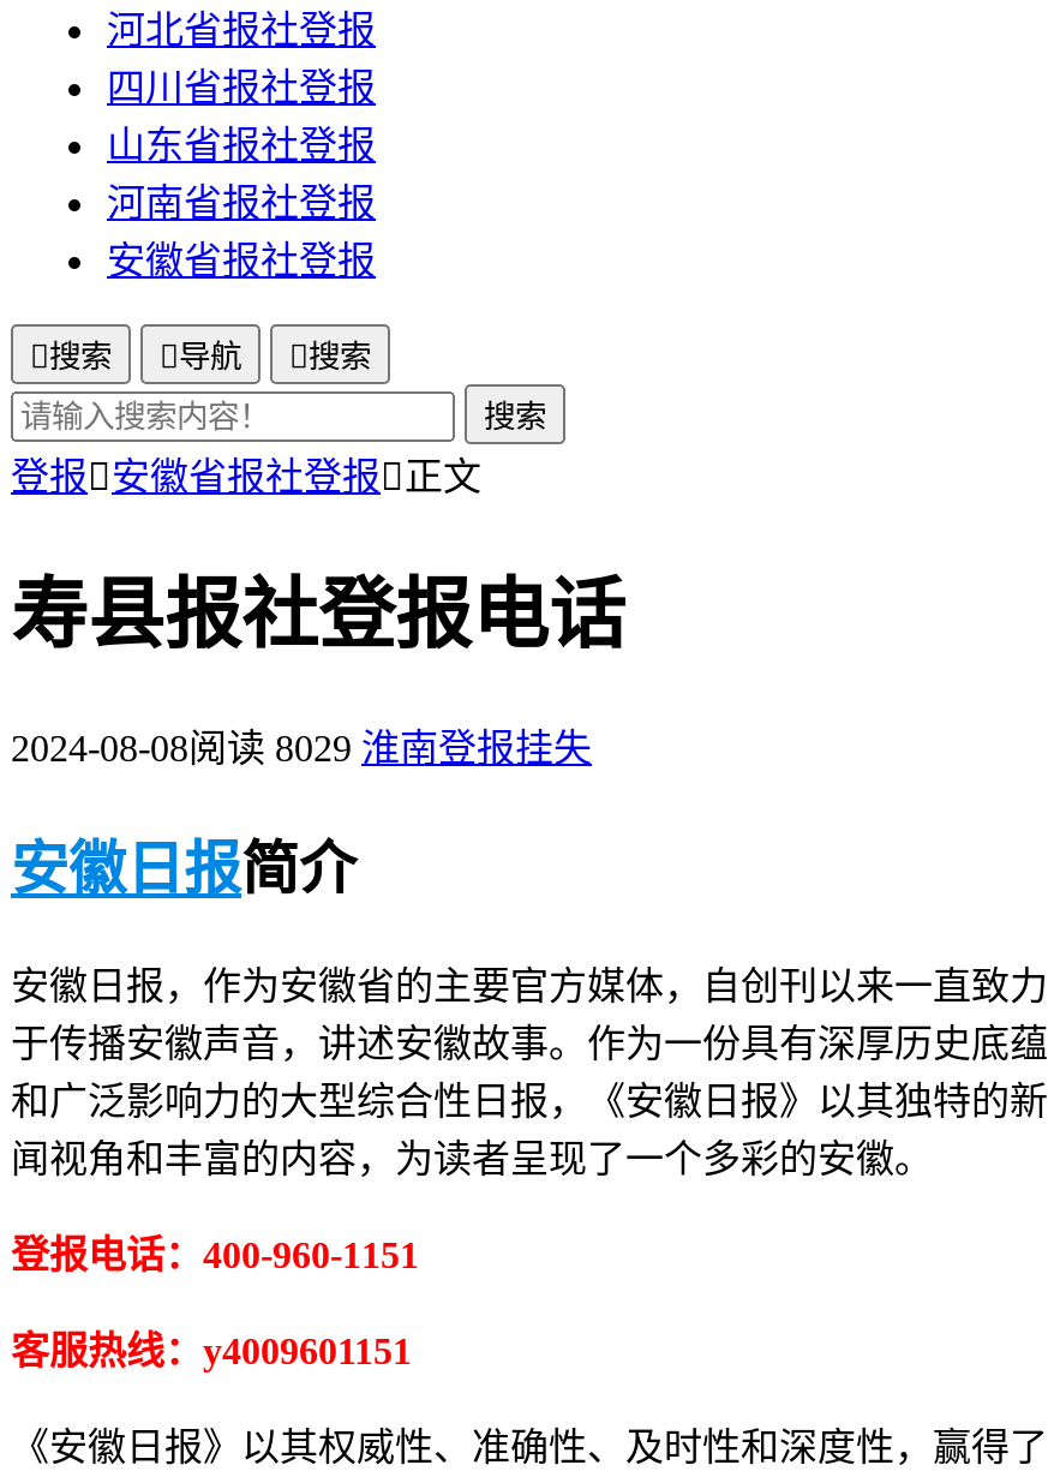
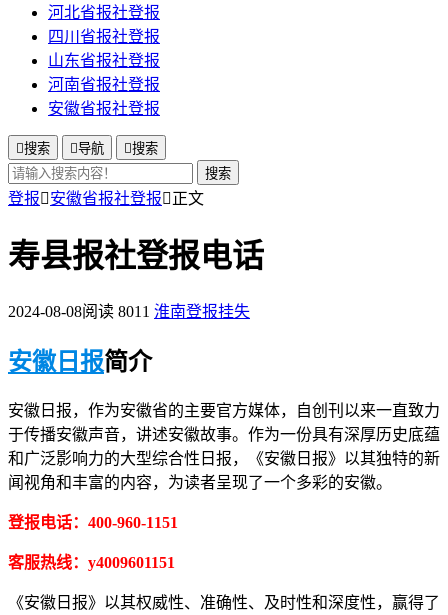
[11,727,592,768] 2024-08-08阅读 8029 淮南登报挂失 -> [8,303,250,320] 2024-08-08阅读 8011 淮南登报挂失

